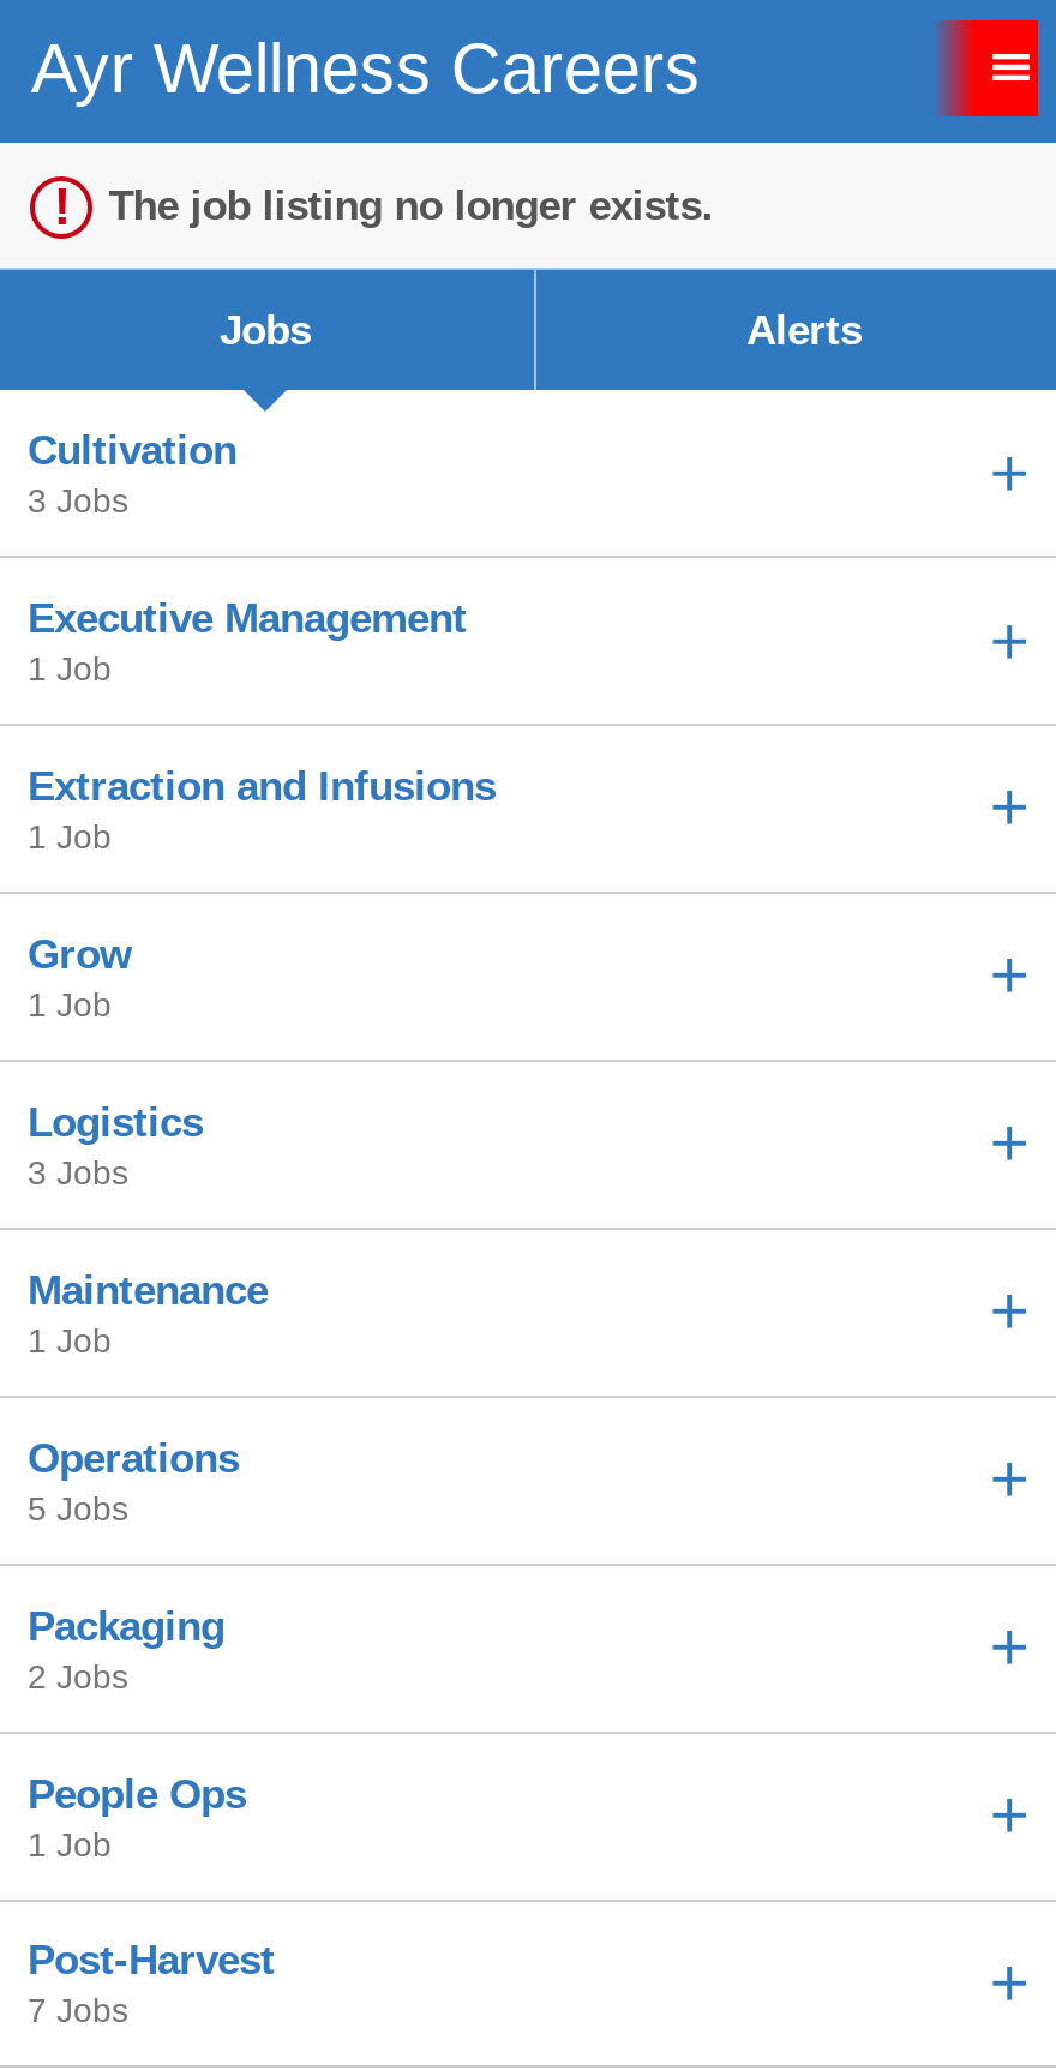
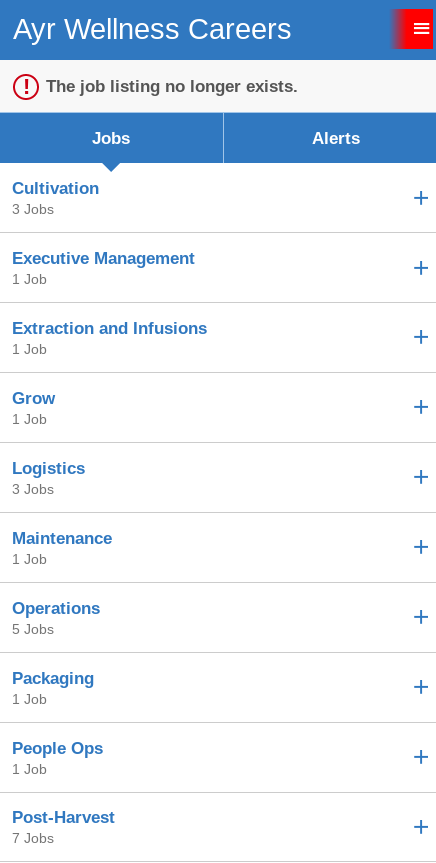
[28,1656,128,1695] 2 Jobs -> [12,691,47,707] 1 Job

